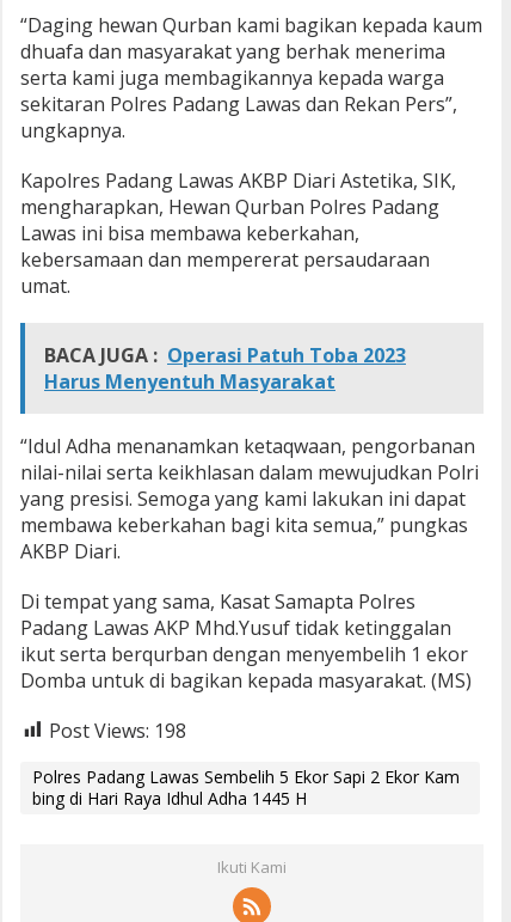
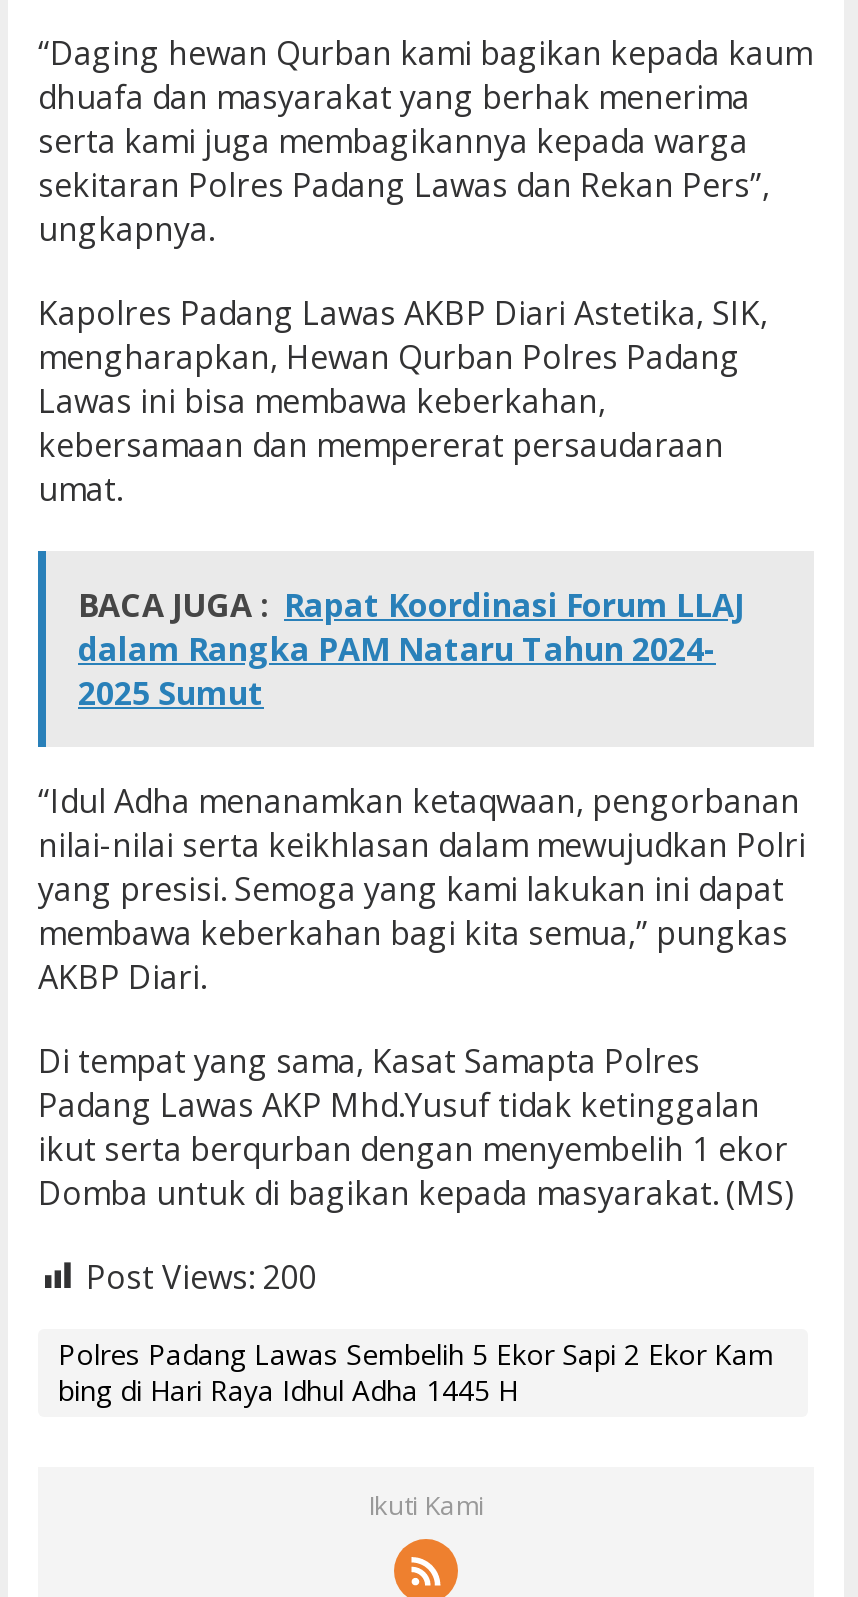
[44,342,406,394] BACA JUGA : Operasi Patuh Toba 2023 | Harus Menyentuh Masyarakat -> [78,582,744,714] BACA JUGA : Rapat Koordinasi Forum LLAJ | dalam Rangka PAM Nataru Tahun 2024- | 2025 Sumut
[49,717,186,743] Post Views: 198 -> [86,1254,316,1298] Post Views: 200

